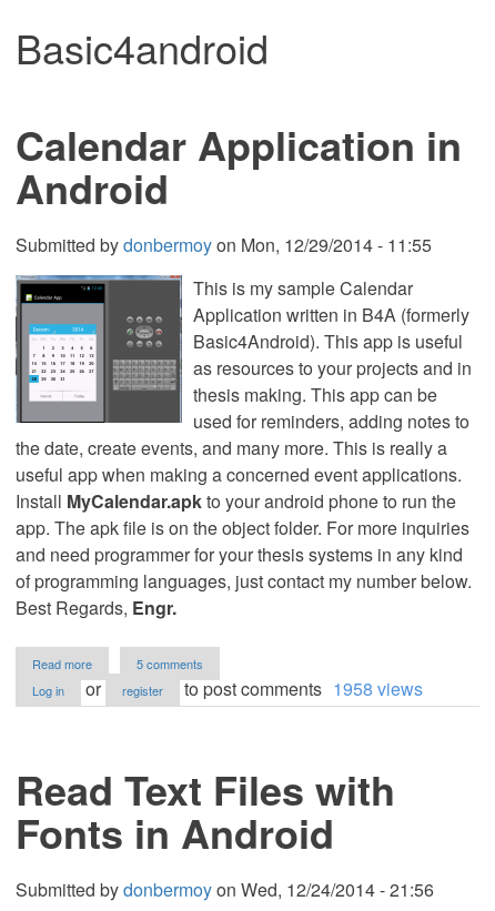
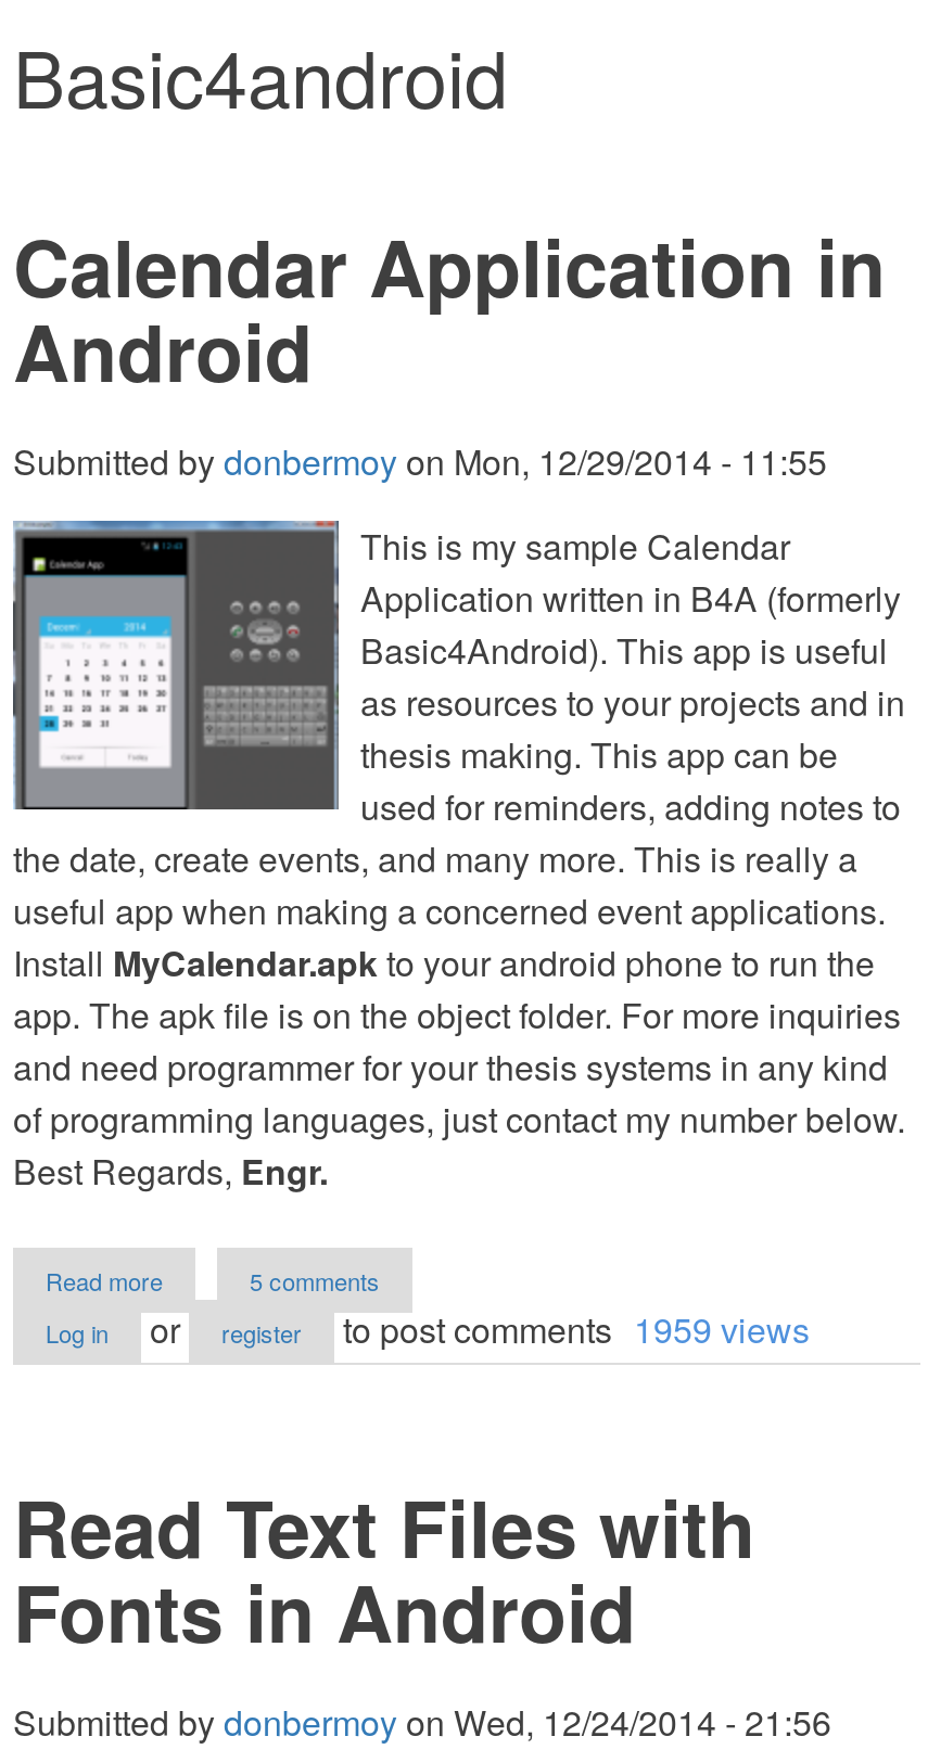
[180,676,423,701] to post comments 1958 views -> [334,1304,810,1354] to post comments 1959 views

